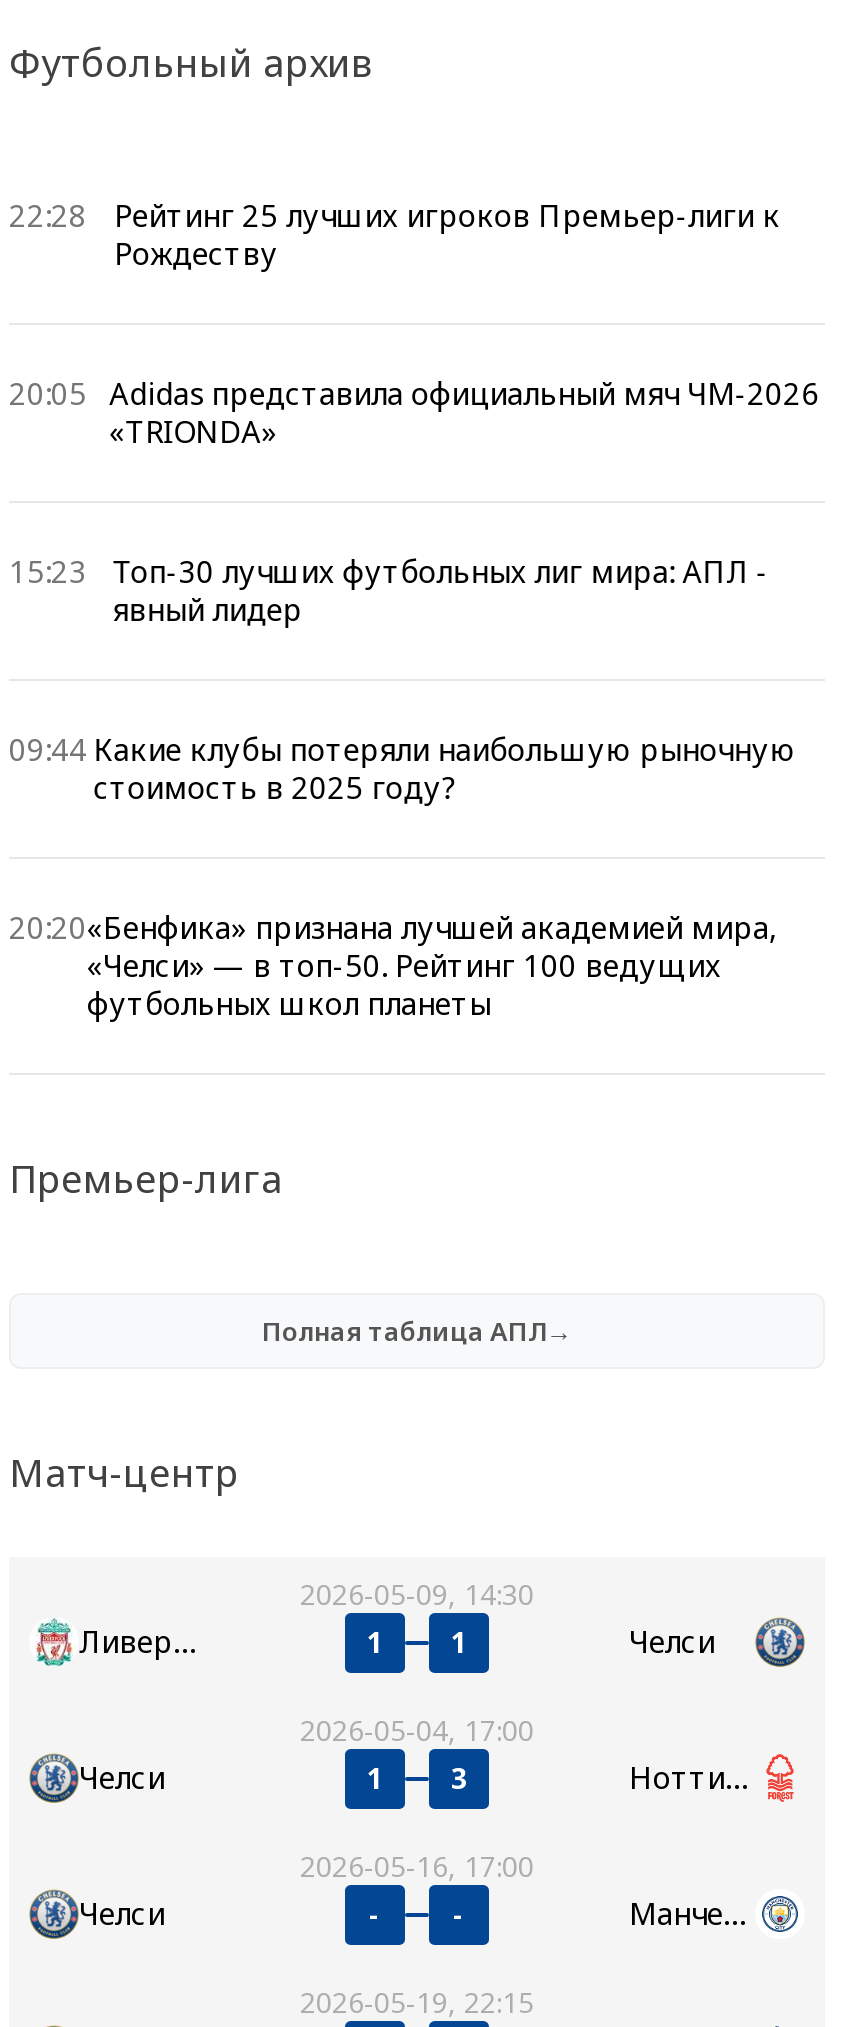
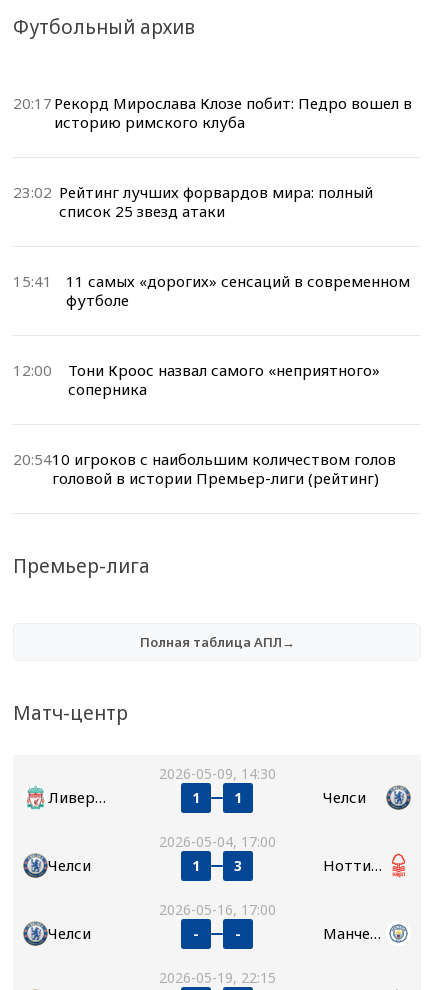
[9,194,780,272] 22:28 | Рейтинг 25 лучших игроков Премьер-лиги к | Рождеству -> [13,93,412,132] 20:17 Рекорд Мирослава Клозе побит: Педро вошел в | историю римского клуба
[9,372,819,450] 20:05 Adidas представила официальный мяч ЧМ-2026 | «TRIONDA» -> [13,182,373,221] 23:02 Рейтинг лучших форвардов мира: полный | список 25 звезд атаки
[9,550,768,628] 15:23 | Топ-30 лучших футбольных лиг мира: АПЛ - | явный лидер -> [13,271,410,310] 15:41 | 11 самых «дорогих» сенсаций в современном | футболе
[9,728,796,806] 09:44 Какие клубы потеряли наибольшую рыночную | стоимость в 2025 году? -> [13,360,380,399] 12:00 | Тони Кроос назвал самого «неприятного» | соперника
[9,906,777,1022] 20:20«Бенфика» признана лучшей академией мира, | «Челси» — в топ-50. Рейтинг 100 ведущих | футбольных школ планеты -> [13,449,396,488] 20:5410 игроков с наибольшим количеством голов | головой в истории Премьер-лиги (рейтинг)

